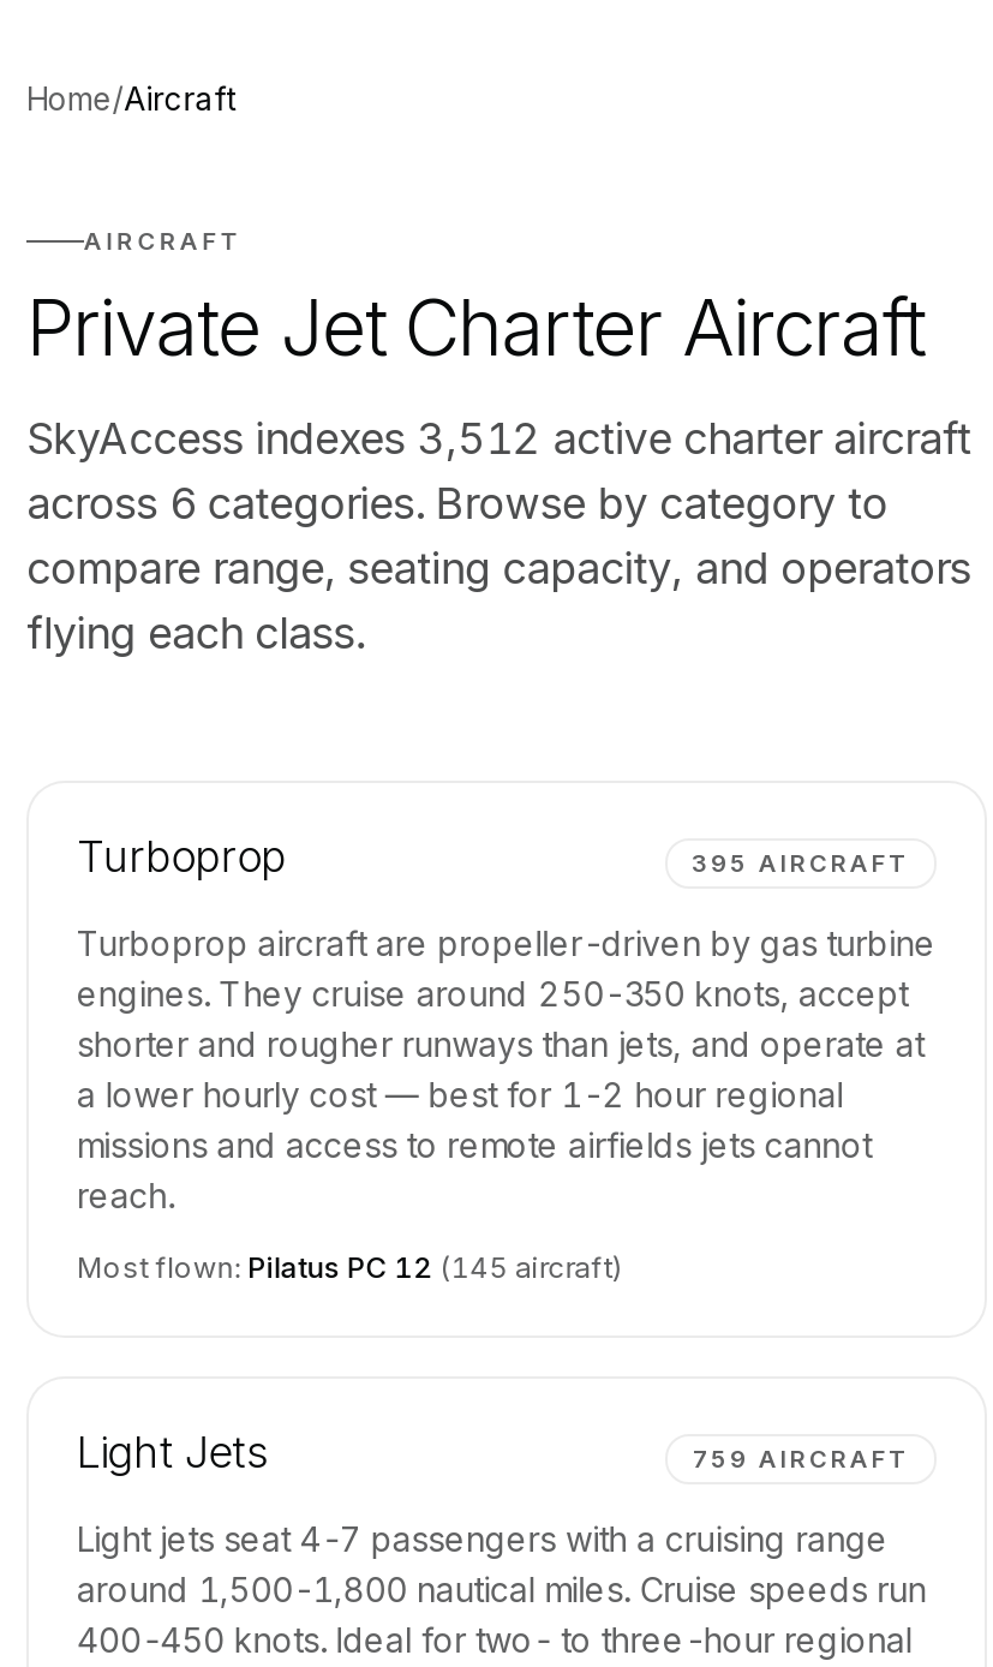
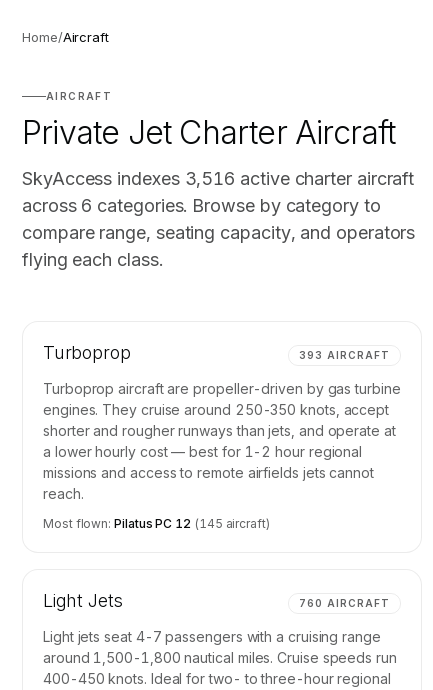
[26,413,971,464] SkyAccess indexes 3,512 active charter aircraft -> [22,168,414,189] SkyAccess indexes 3,516 active charter aircraft
[692,848,910,877] 395 AIRCRAFT -> [299,349,390,361] 393 AIRCRAFT
[692,1444,910,1472] 759 AIRCRAFT -> [299,597,390,609] 760 AIRCRAFT

